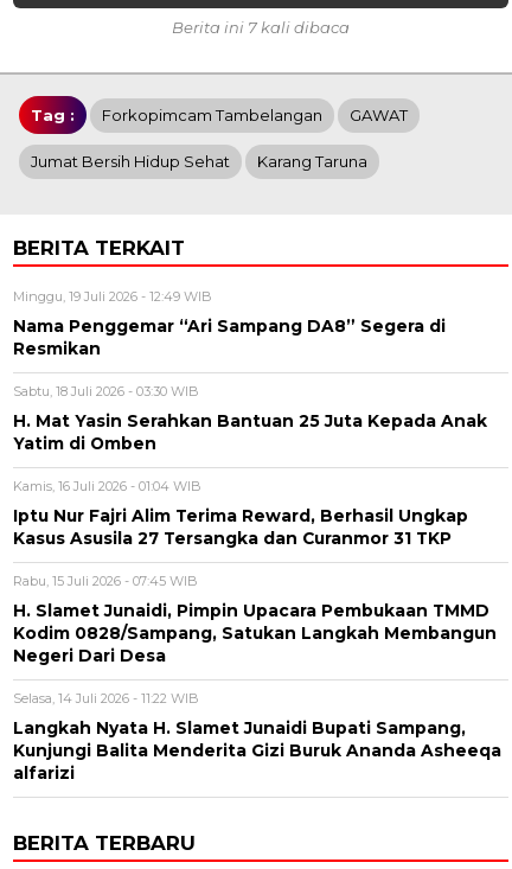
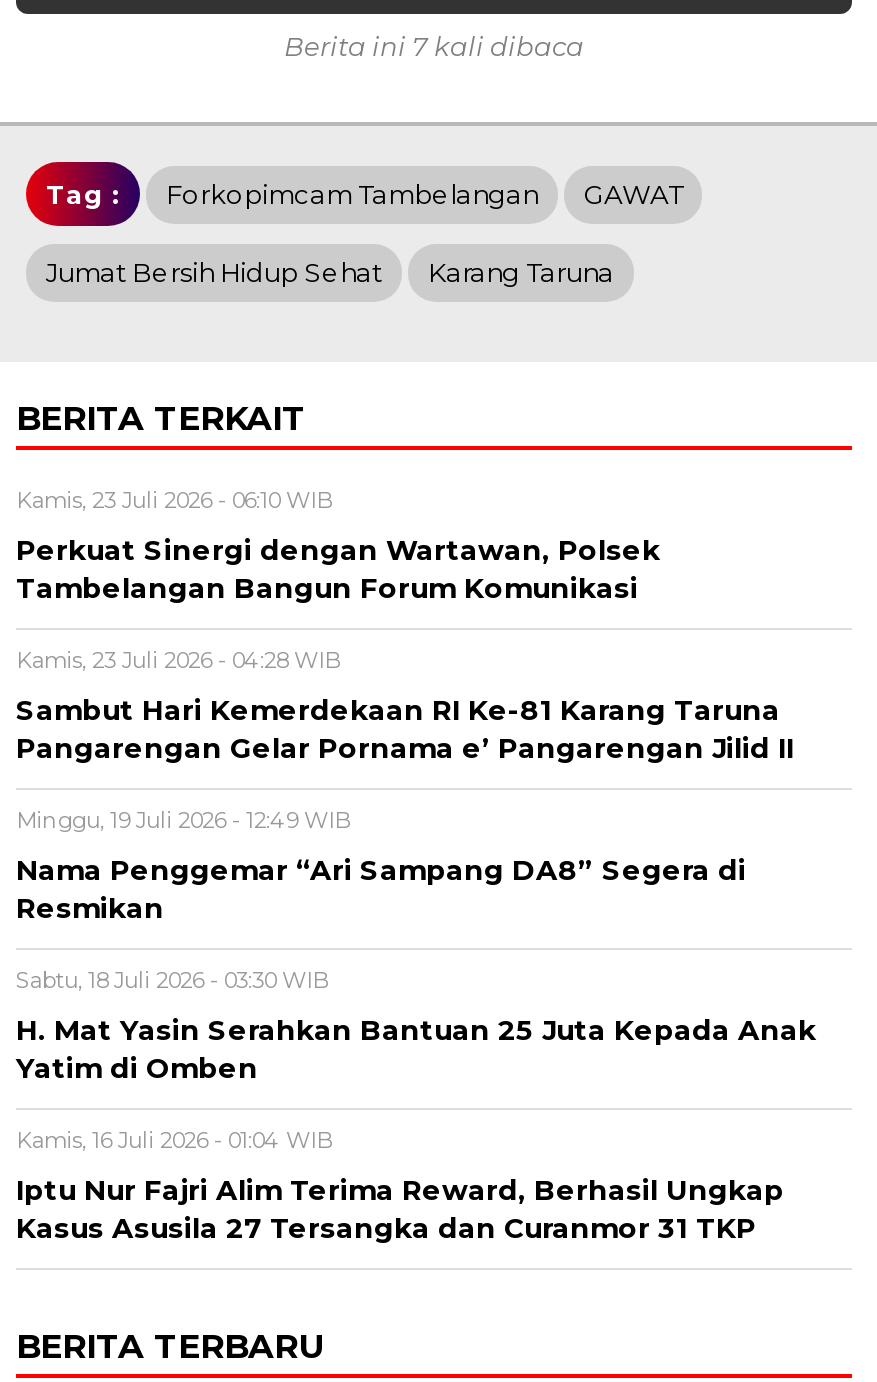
none -> [16,486,794,764] Kamis, 23 Juli 2026 - 06:10 WIB | Perkuat Sinergi dengan Wartawan, Polsek | Tambelangan Bangun Forum Komunikasi | Kamis, 23 Juli 2026 - 04:28 WIB | Sambut Hari Kemerdekaan RI Ke-81 Karang Taruna | Pangarengan Gelar Pornama e’ Pangarengan Jilid II
moved [13,288,487,548] -> [16,806,816,1244]: Minggu, 19 Juli 2026 - 12:49 WIB | Nama Penggemar “Ari Sampang DA8” Segera di | Resmikan | ... | Iptu Nur Fajri Alim Terima Reward, Berhasil Ungkap | Kasus Asusila 27 Tersangka dan Curanmor 31 TKP
[13,572,501,782] Rabu, 15 Juli 2026 - 07:45 WIB | H. Slamet Junaidi, Pimpin Upacara Pembukaan TMMD | Kodim 0828/Sampang, Satukan Langkah Membangun | Negeri Dari Desa | Selasa, 14 Juli 2026 - 11:22 WIB | Langkah Nyata H. Slamet Junaidi Bupati Sampang, | Kunjungi Balita Menderita Gizi Buruk Ananda Asheeqa | alfarizi -> none

